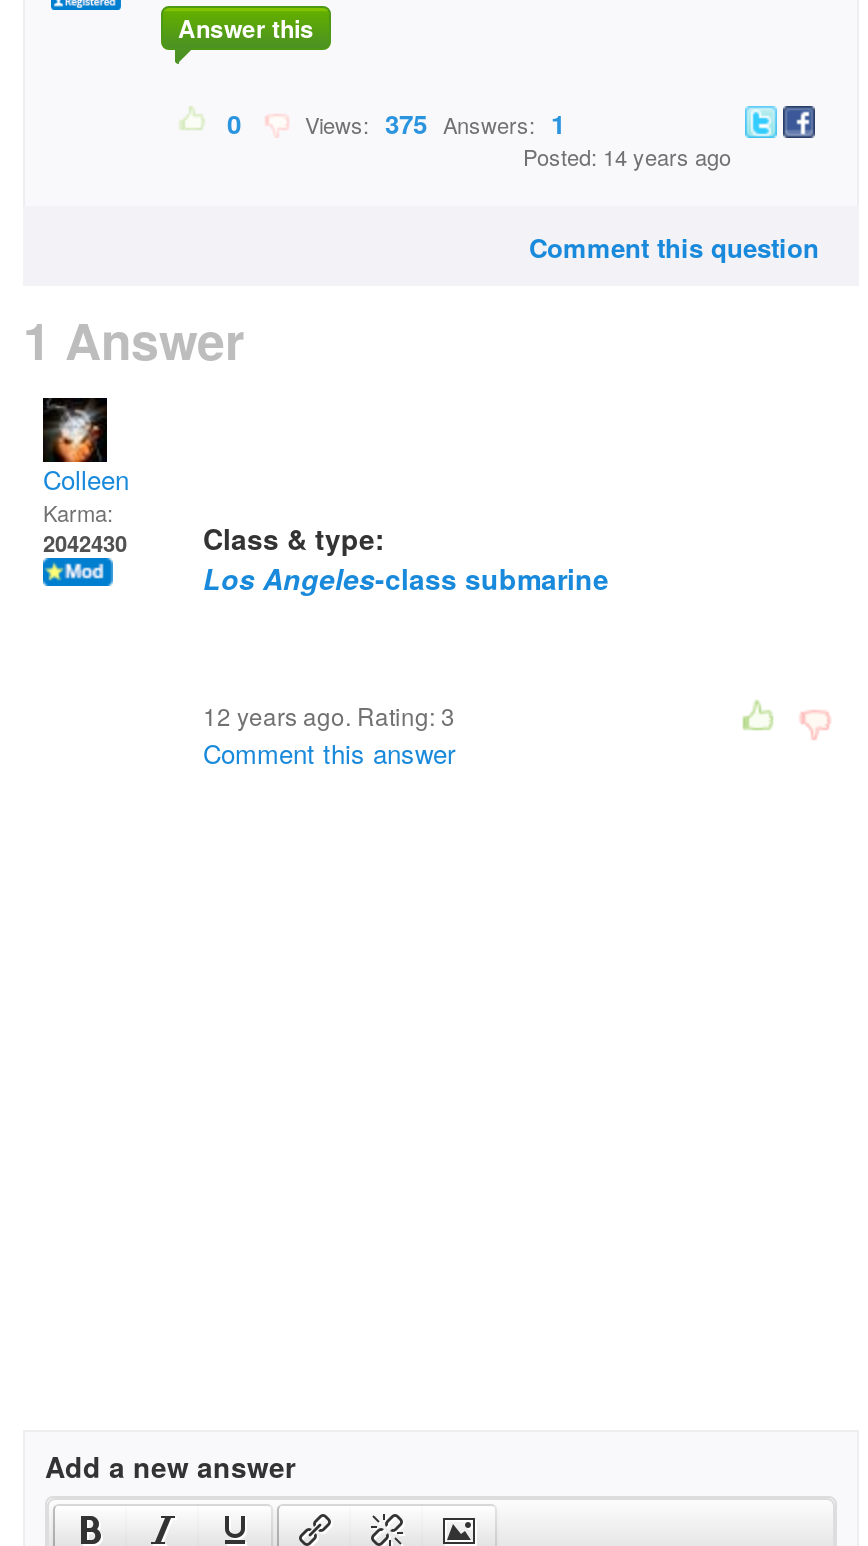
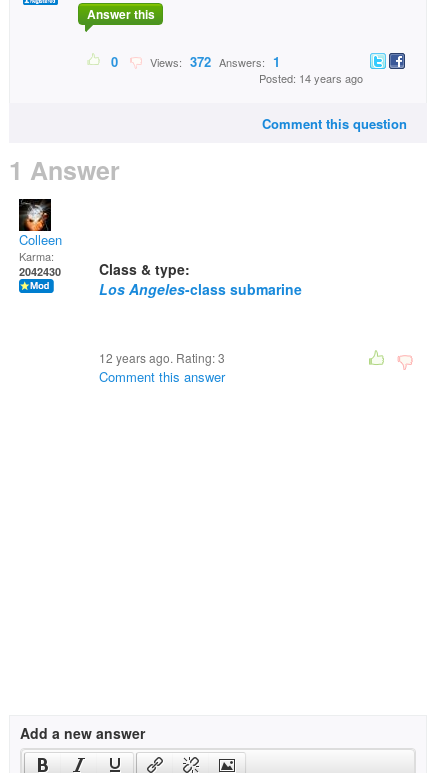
[293,104,565,142] Views: 375 Answers: 1 -> [144,52,280,71] Views: 372 Answers: 1

